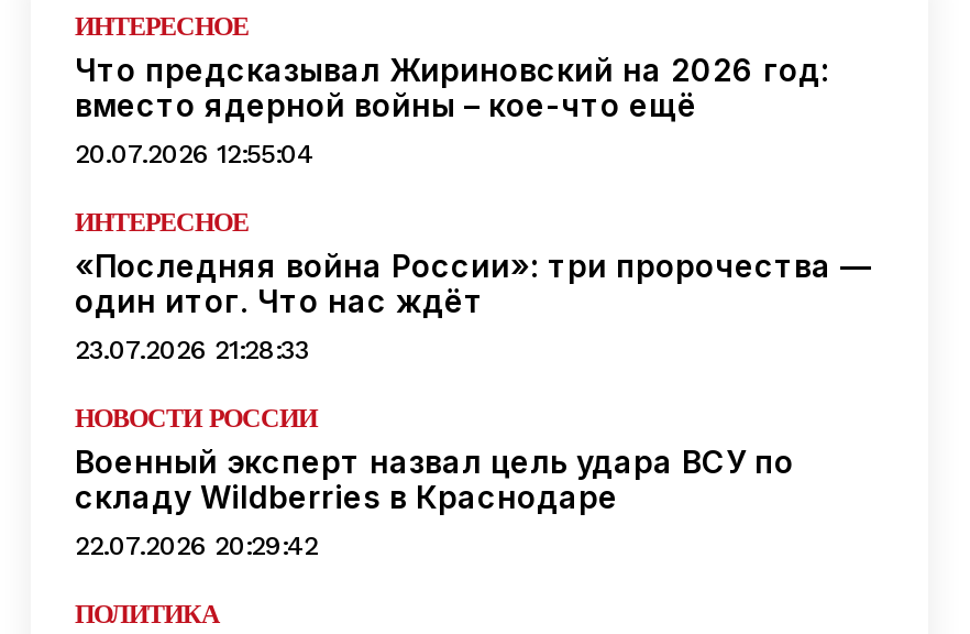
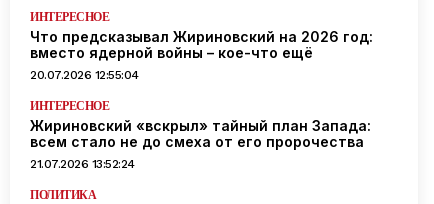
[75,245,871,560] «Последняя война России»: три пророчества — | один итог. Что нас ждёт | 23.07.2026 21:28:33 | НОВОСТИ РОССИИ | Военный эксперт назвал цель удара ВСУ по | складу Wildberries в Краснодаре | 22.07.2026 20:29:42 -> [30,116,371,170] Жириновский «вскрыл» тайный план Запада: | всем стало не до смеха от его пророчества | 21.07.2026 13:52:24

